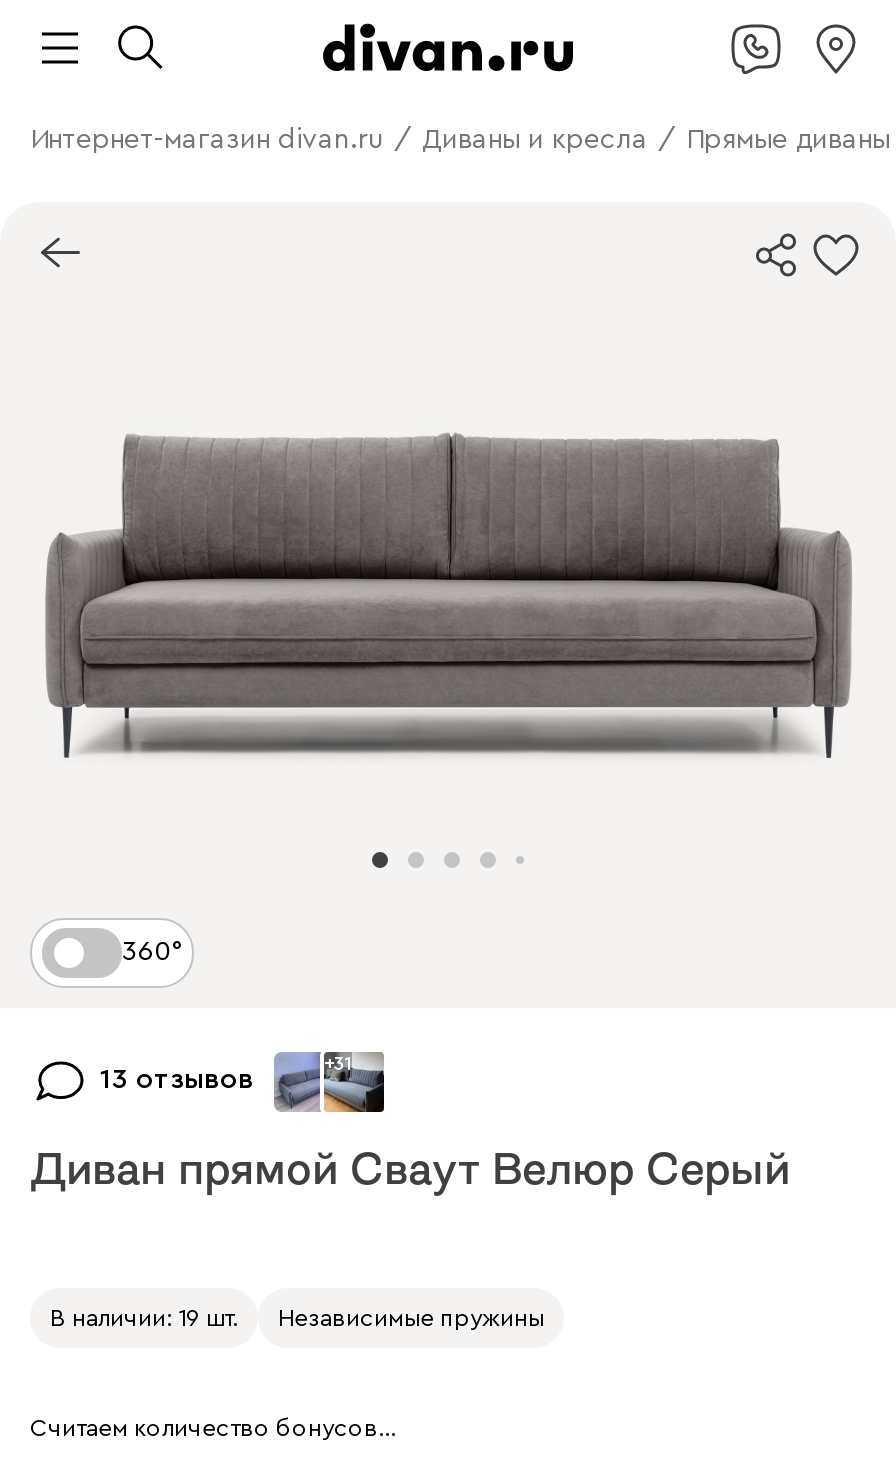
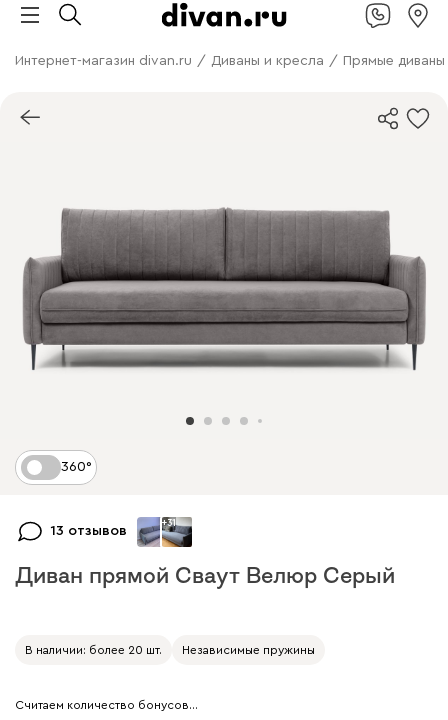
[50,1305,238,1329] В наличии: 19 шт. -> [25,643,162,655] В наличии: более 20 шт.

